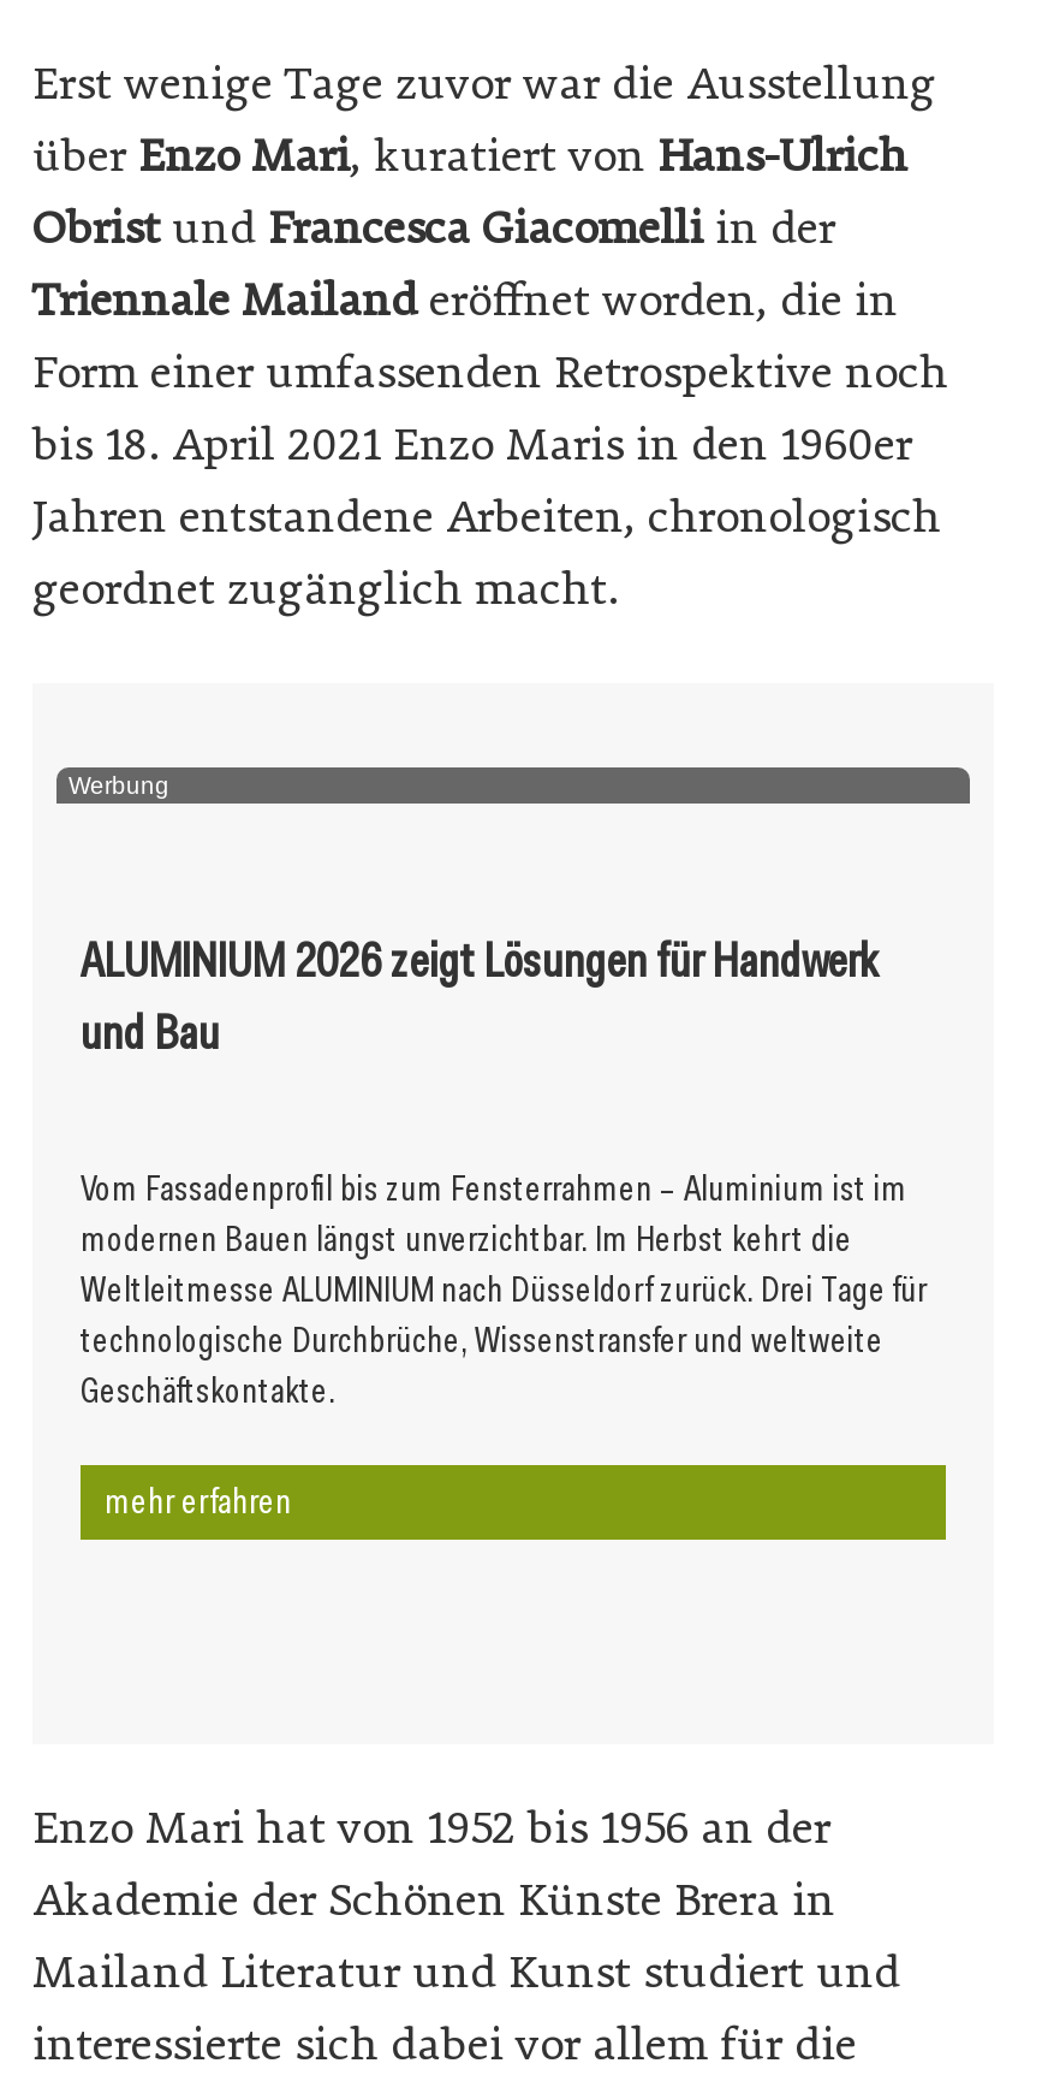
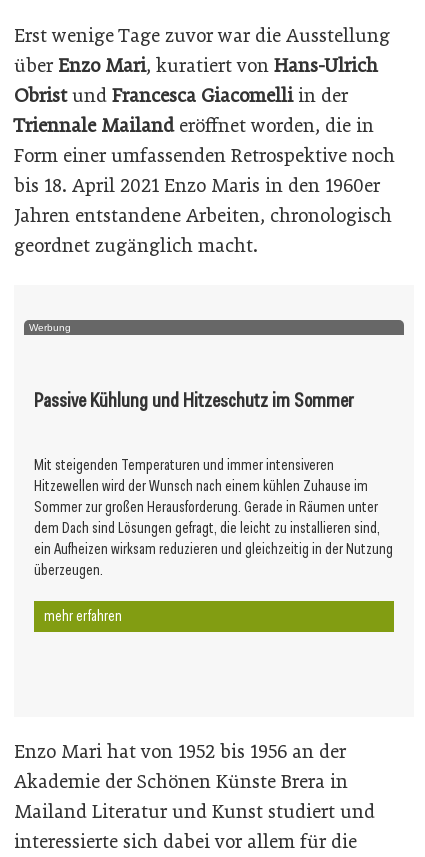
[81,929,879,1063] ALUMINIUM 2026 zeigt Lösungen für Handwerk | und Bau -> [34,387,353,413] Passive Kühlung und Hitzeschutz im Sommer
[81,1164,927,1415] Vom Fassadenprofil bis zum Fensterrahmen – Aluminium ist im | modernen Bauen längst unverzichtbar. Im Herbst kehrt die | Weltleitmesse ALUMINIUM nach Düsseldorf zurück. Drei Tage für | technologische Durchbrüche, Wissenstransfer und weltweite | Geschäftskontakte. -> [34,455,393,580] Mit steigenden Temperaturen und immer intensiveren | Hitzewellen wird der Wunsch nach einem kühlen Zuhause im | Sommer zur großen Herausforderung. Gerade in Räumen unter | dem Dach sind Lösungen gefragt, die leicht zu installieren sind, | ein Aufheizen wirksam reduzieren und gleichzeitig in der Nutzung | überzeugen.

